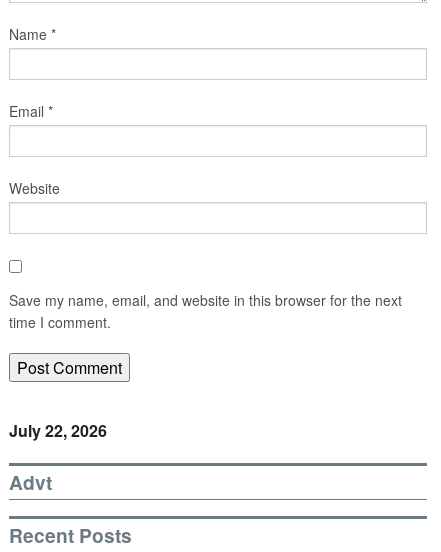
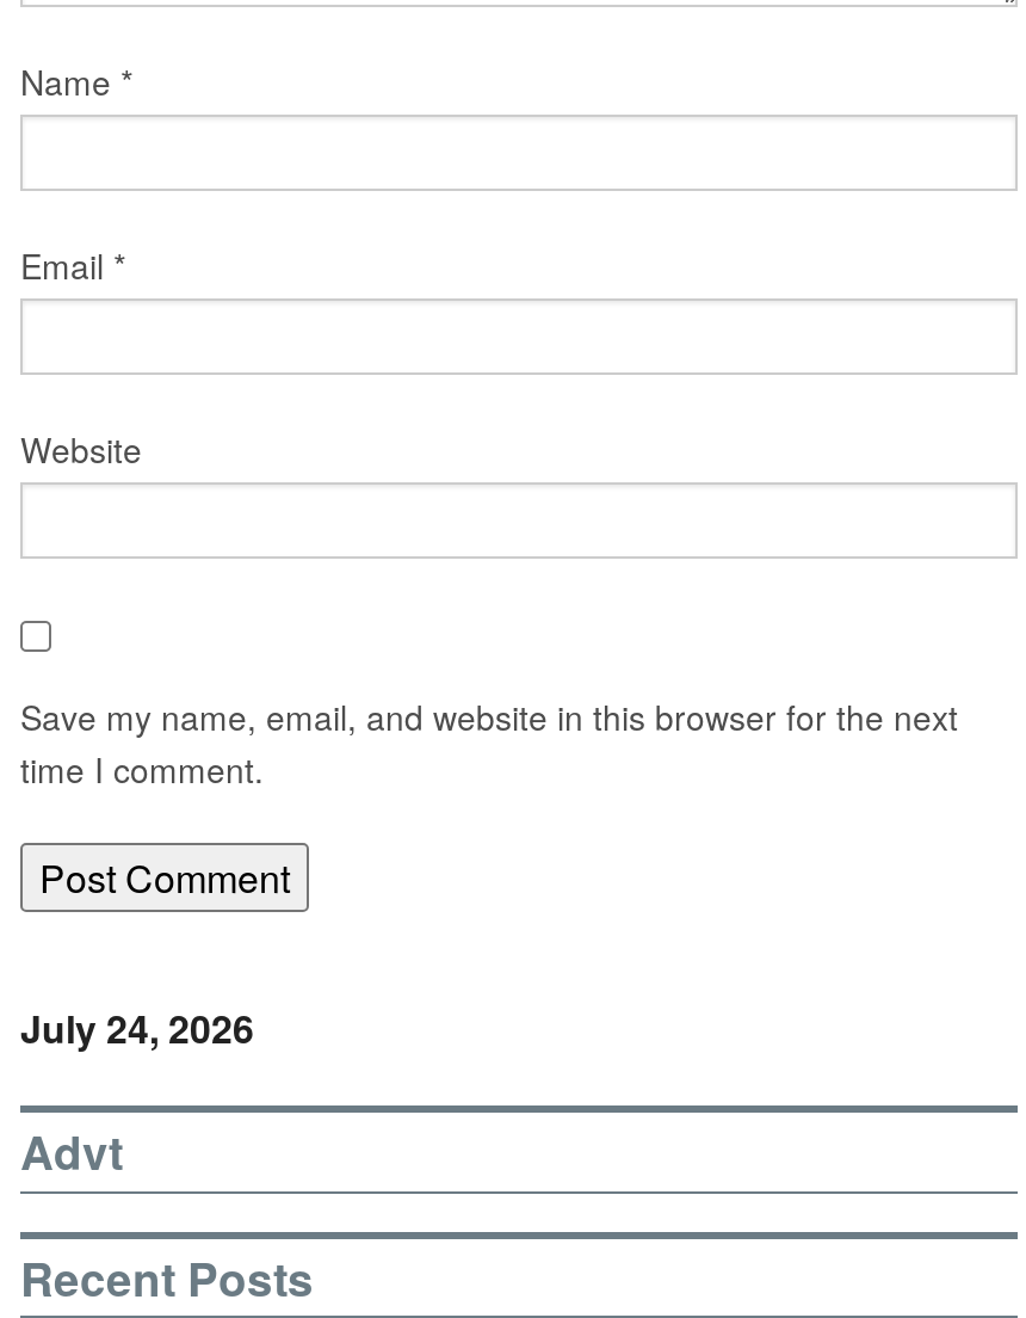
[9,419,107,442] July 22, 2026 -> [20,1001,254,1056] July 24, 2026

